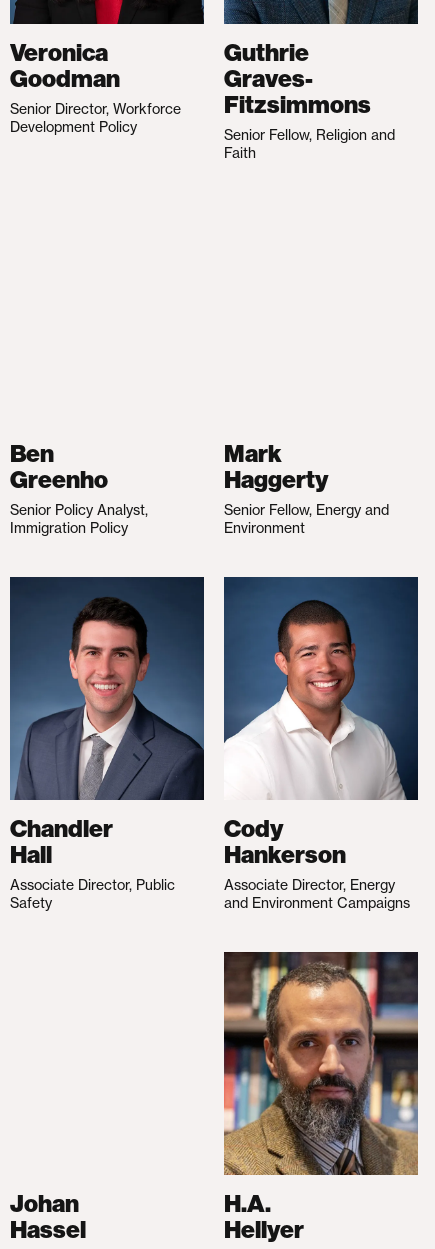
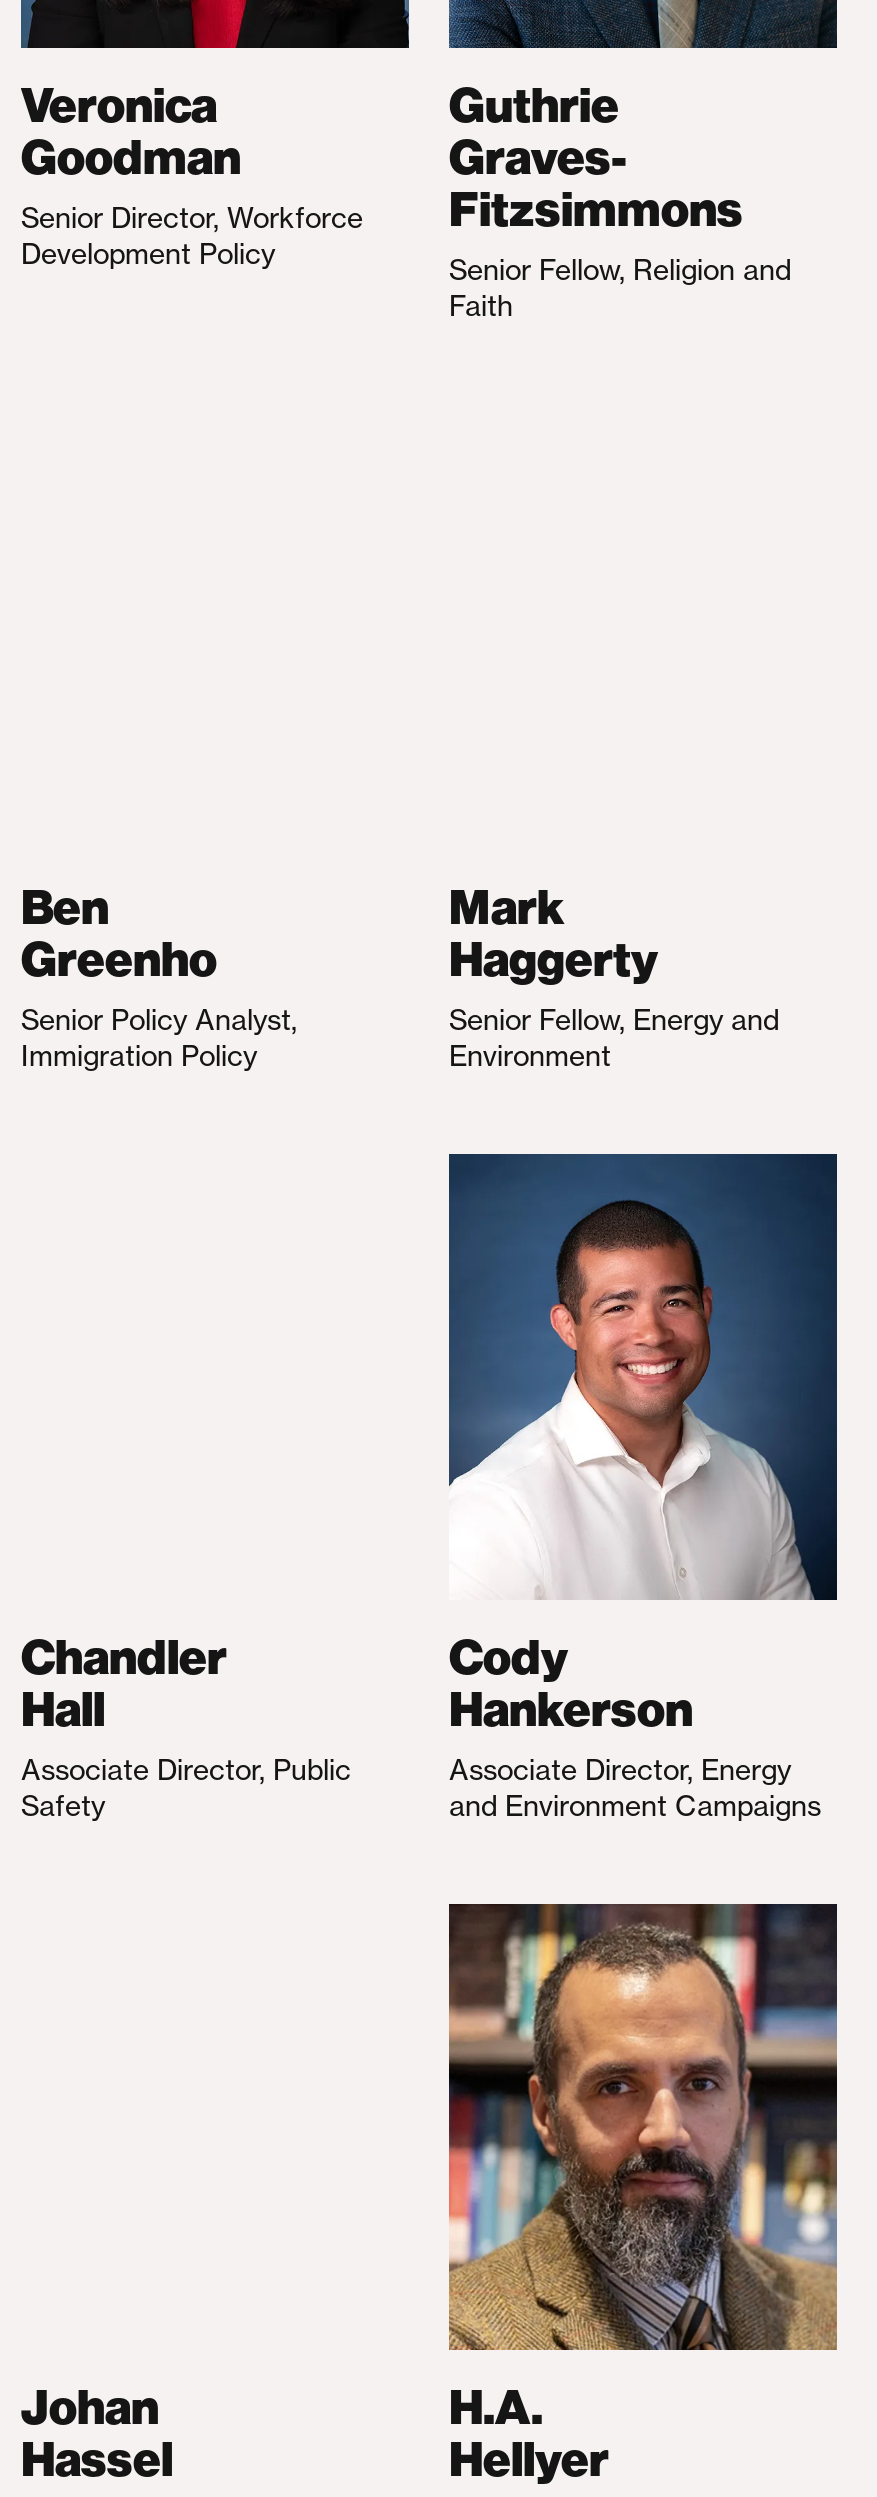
[9,576,205,801] [image] -> none

